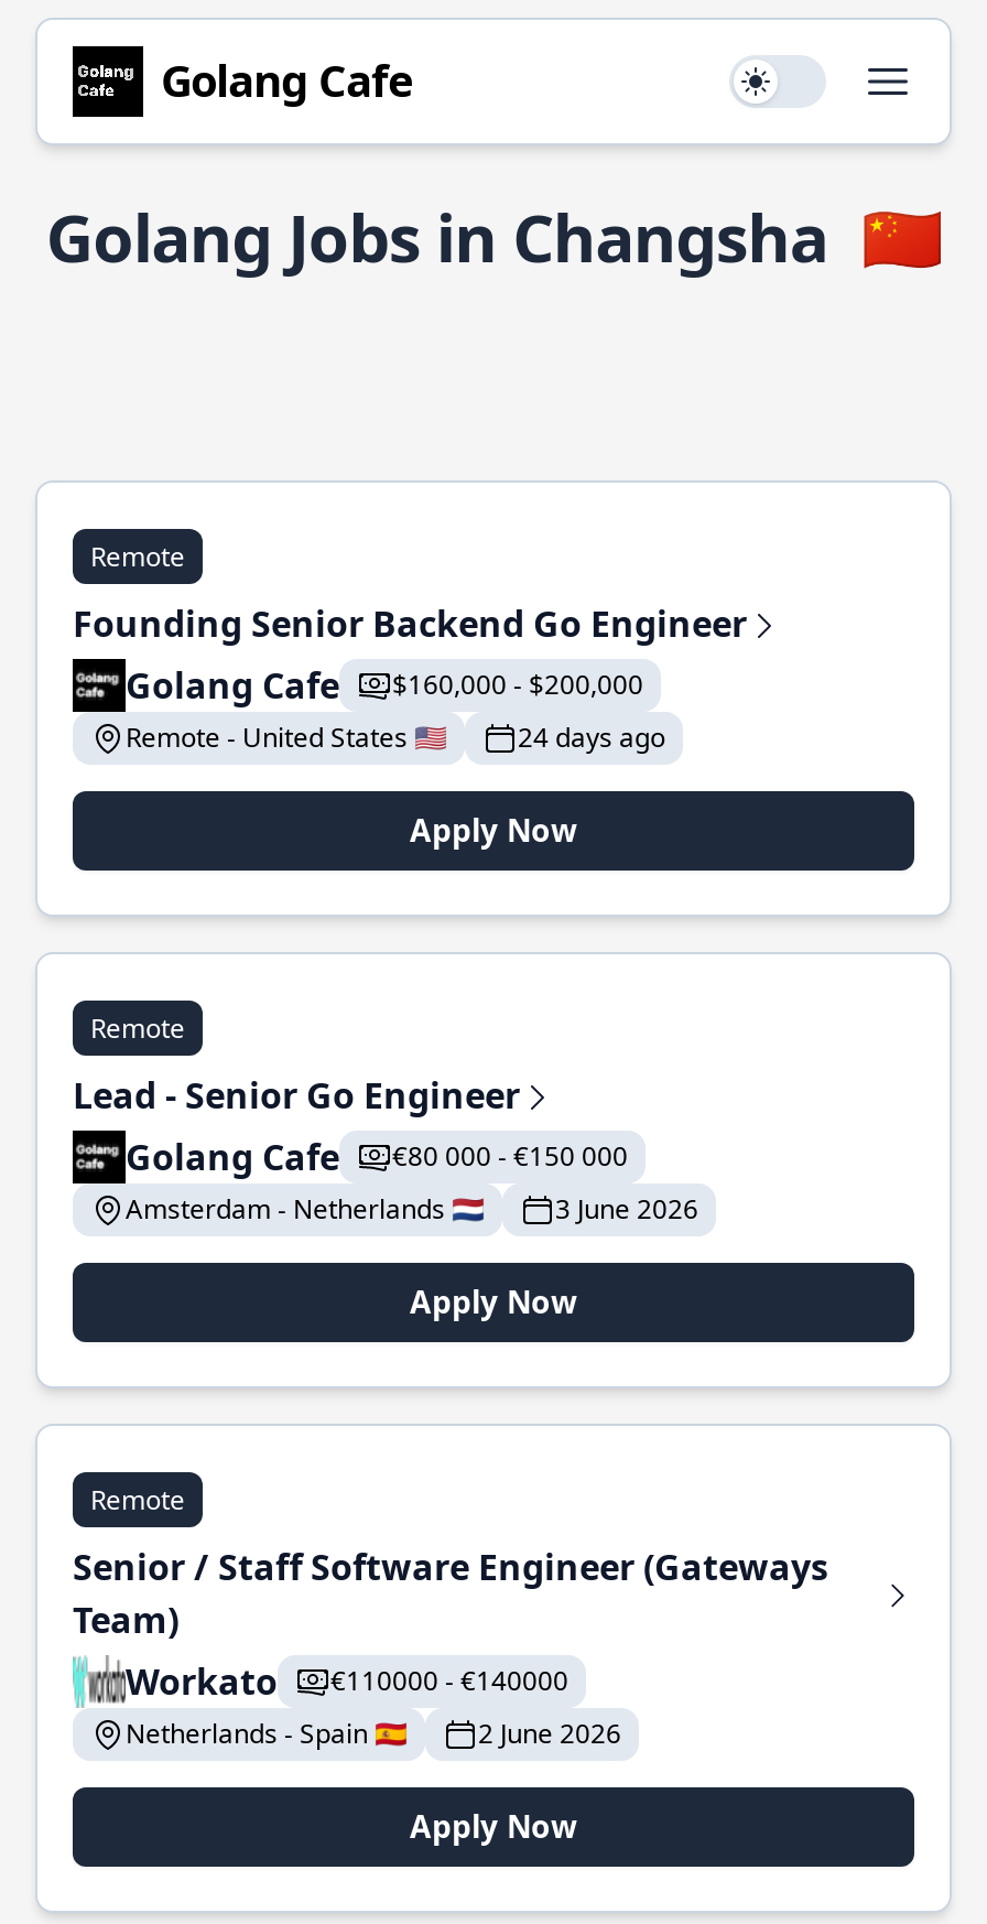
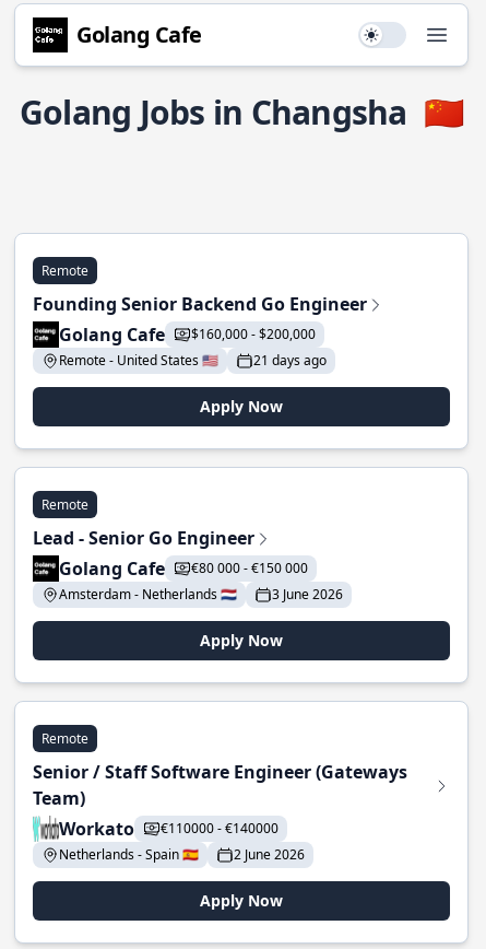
[518,718,665,756] 24 days ago -> [253,351,327,370] 21 days ago

